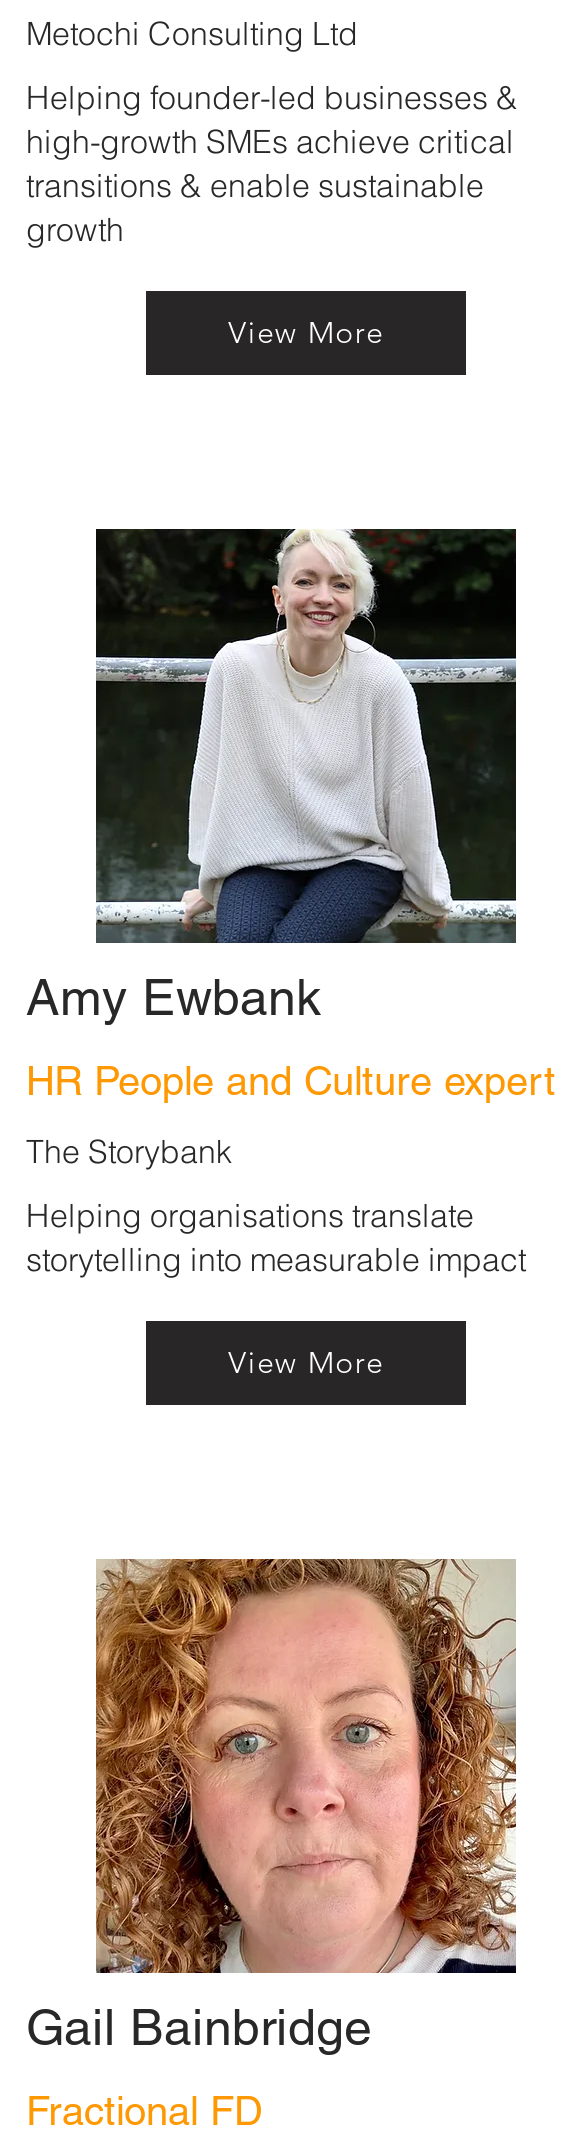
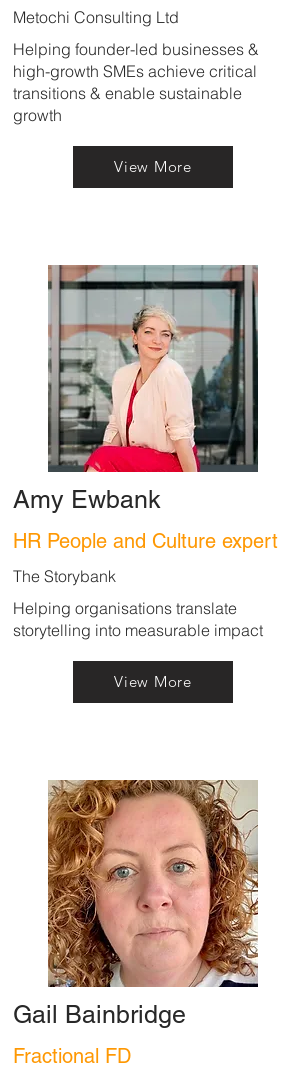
[94,527,516,945] [image] -> [47,264,259,473] [image]

